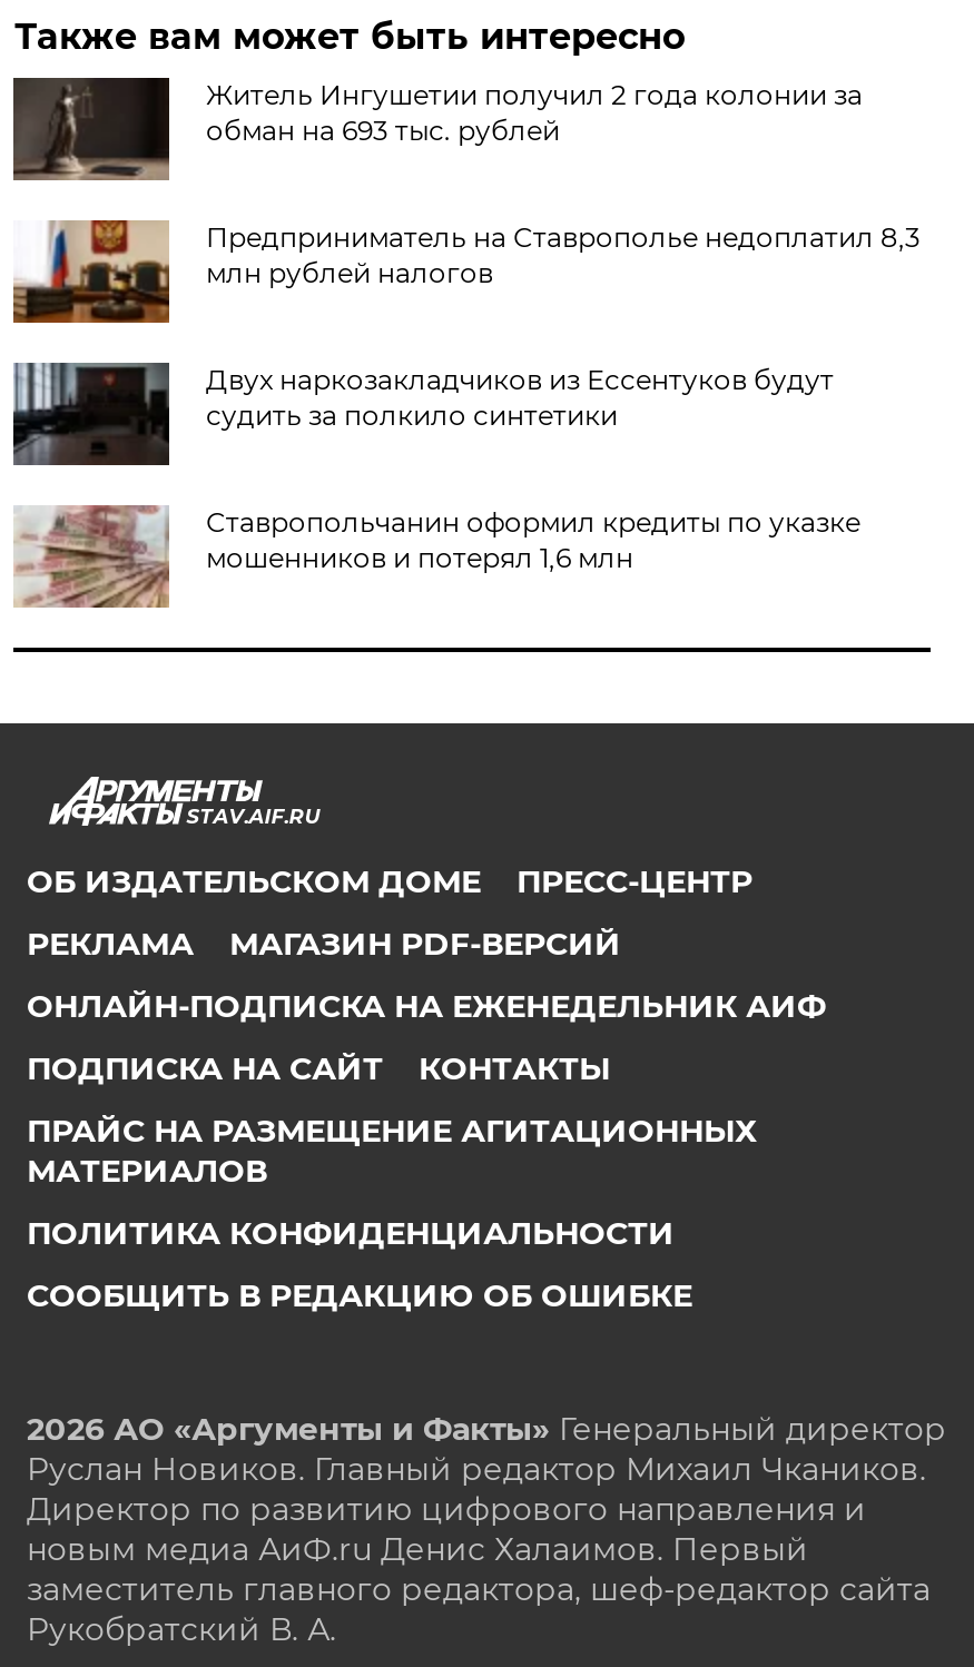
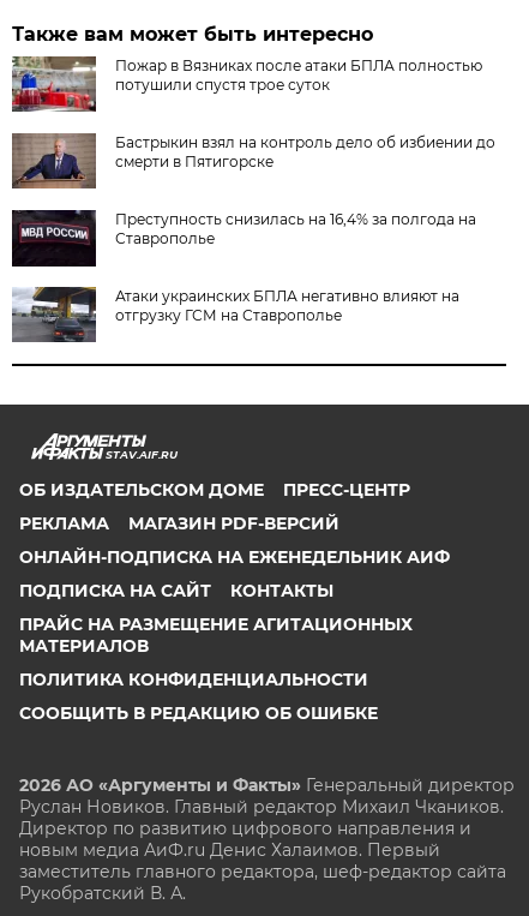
[13,76,862,180] [image] | Житель Ингушетии получил 2 года колонии за | обман на 693 тыс. рублей -> [12,55,483,112] [image] | Пожар в Вязниках после атаки БПЛА полностью | потушили спустя трое суток
[13,218,920,323] [image] | Предприниматель на Ставрополье недоплатил 8,3 | млн рублей налогов -> [11,132,496,190] [image] | Бастрыкин взял на контроль дело об избиении до | смерти в Пятигорске
[11,361,834,467] [image] | Двух наркозакладчиков из Ессентуков будут | судить за полкило синтетики -> [11,209,477,268] [image] | Преступность снизилась на 16,4% за полгода на | Ставрополье
[16,503,860,610] [image] | Ставропольчанин оформил кредиты по указке | мошенников и потерял 1,6 млн -> [12,286,460,343] [image] | Атаки украинских БПЛА негативно влияют на | отгрузку ГСМ на Ставрополье

